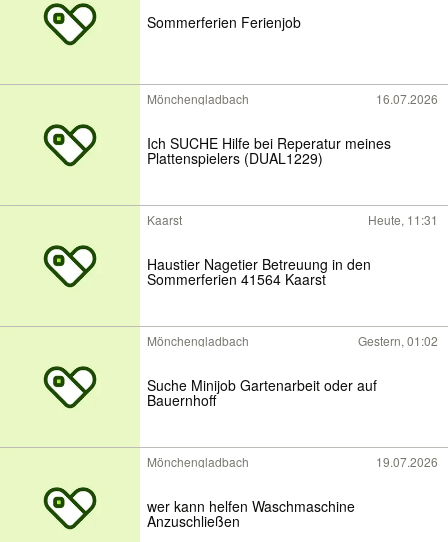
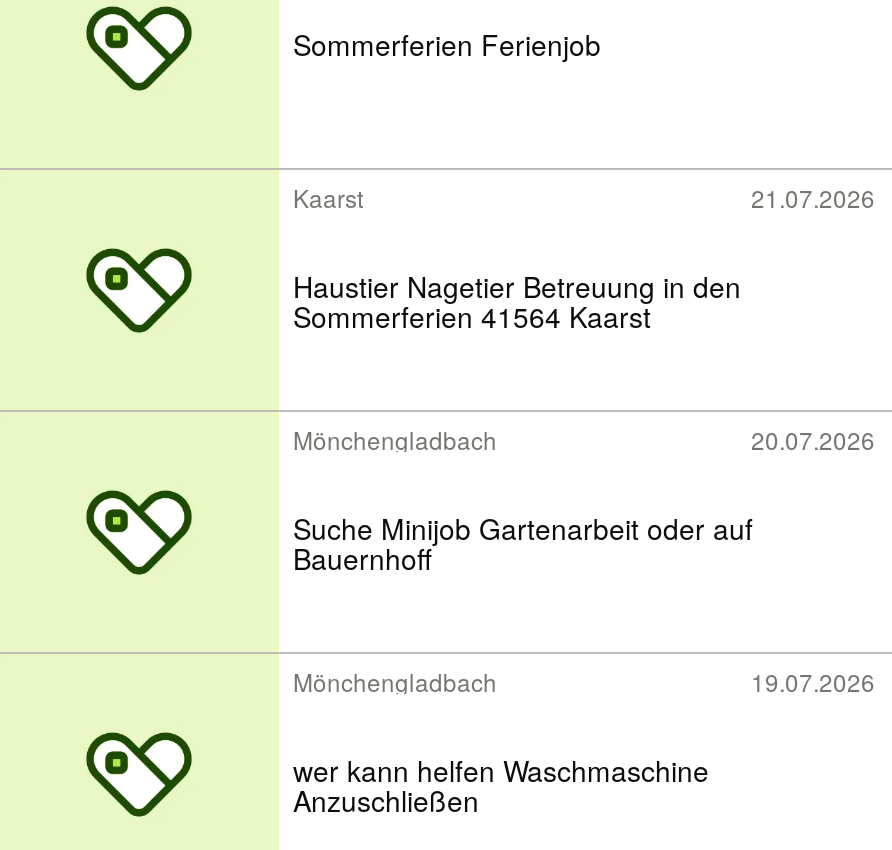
[147,90,438,168] Mönchengladbach | 16.07.2026 | Ich SUCHE Hilfe bei Reperatur meines | Plattenspielers (DUAL1229) -> none
[368,211,438,228] Heute, 11:31 -> [751,180,875,214] 21.07.2026
[358,332,438,349] Gestern, 01:02 -> [751,422,875,456] 20.07.2026

